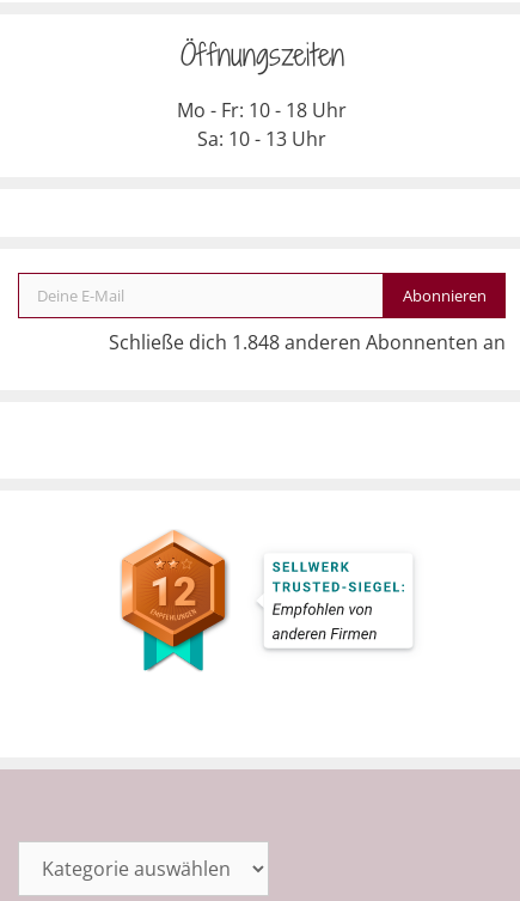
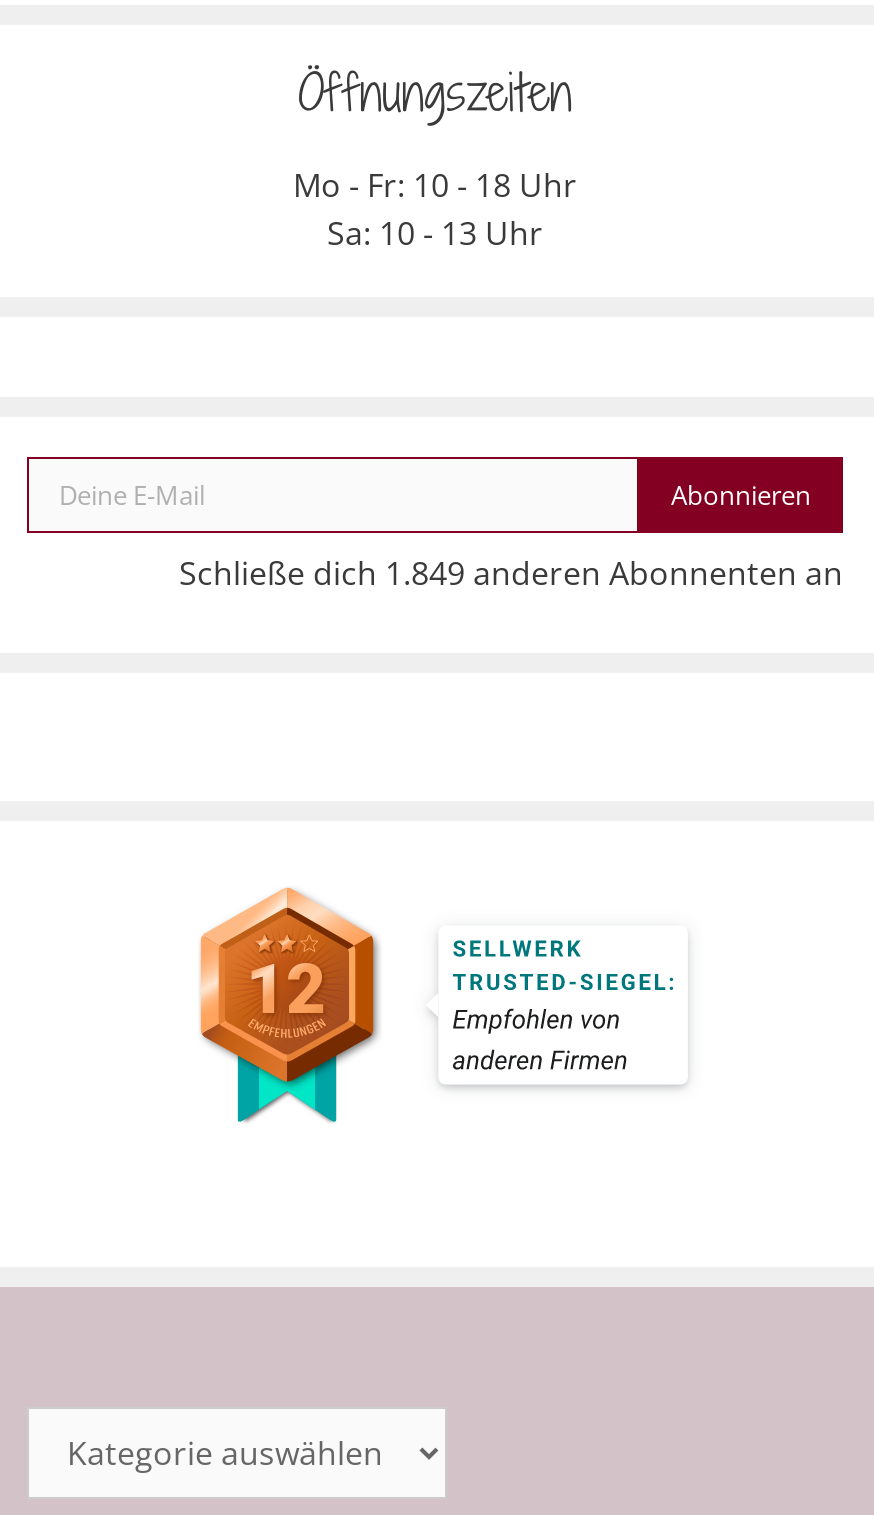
[109,329,506,355] Schließe dich 1.848 anderen Abonnenten an -> [179,551,843,595] Schließe dich 1.849 anderen Abonnenten an

